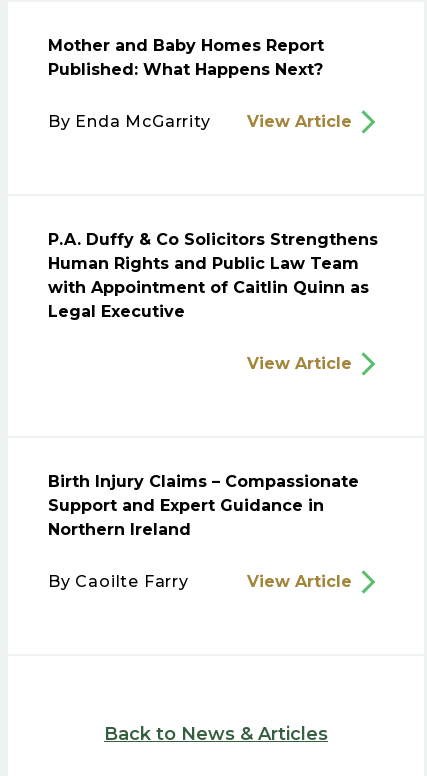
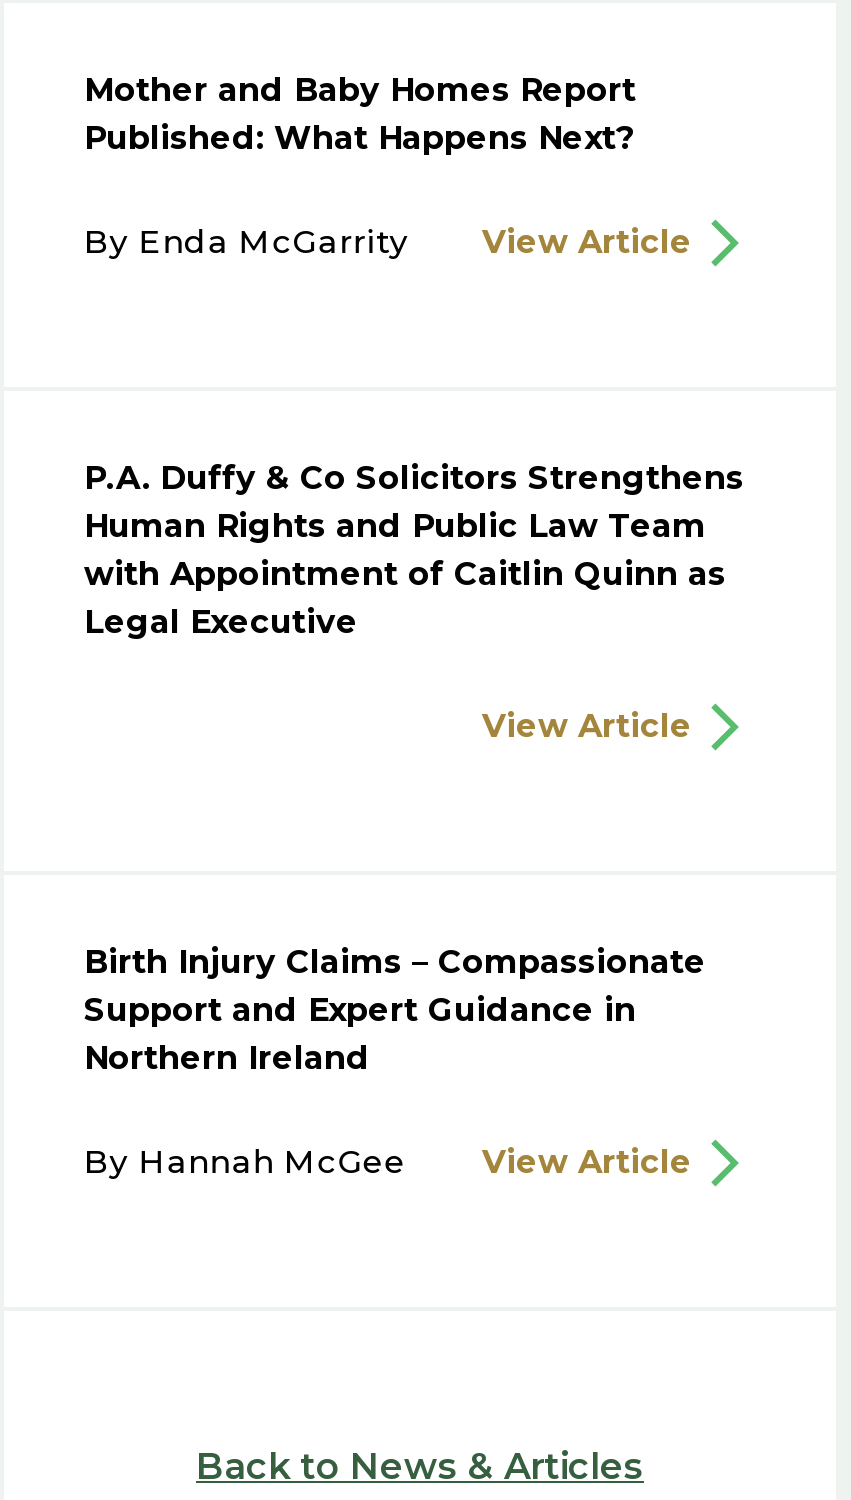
[48,571,189,590] By Caoilte Farry -> [84,1142,406,1180] By Hannah McGee

